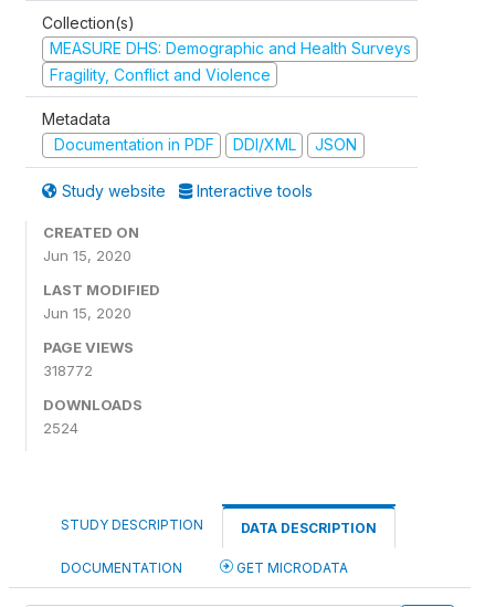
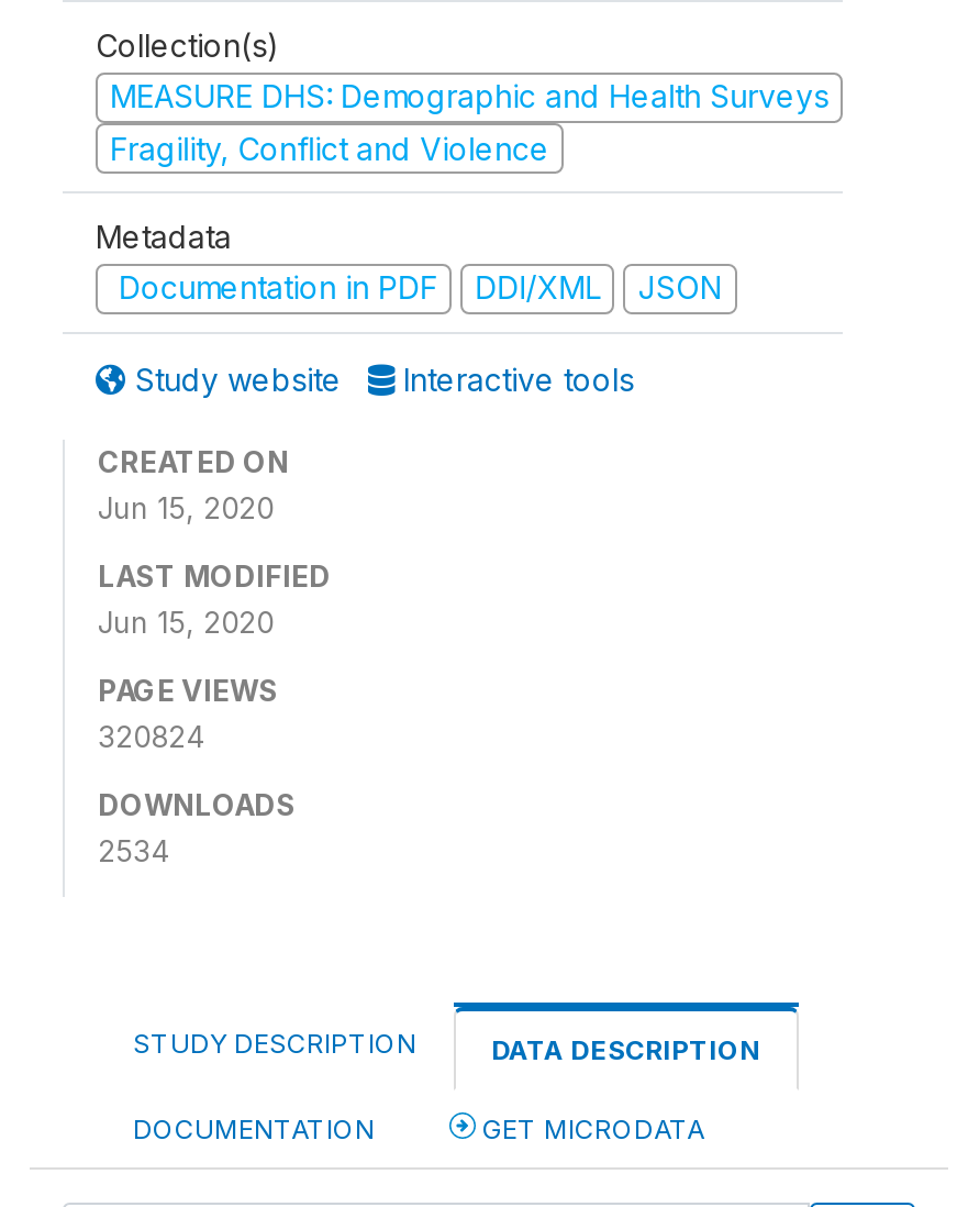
[43,361,93,379] 318772 -> [98,718,203,753] 320824
[43,418,78,436] 2524 -> [98,832,168,867] 2534

